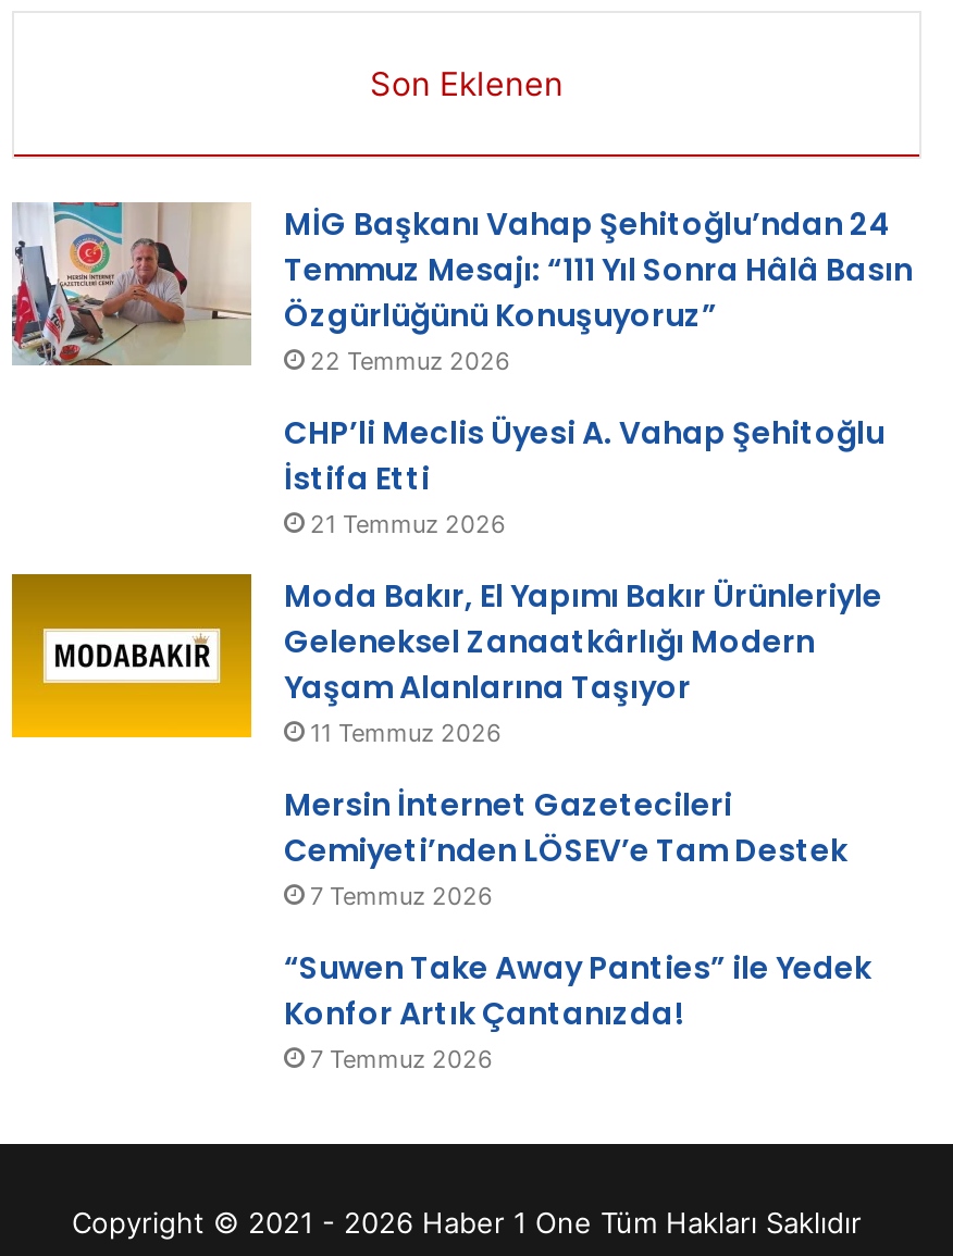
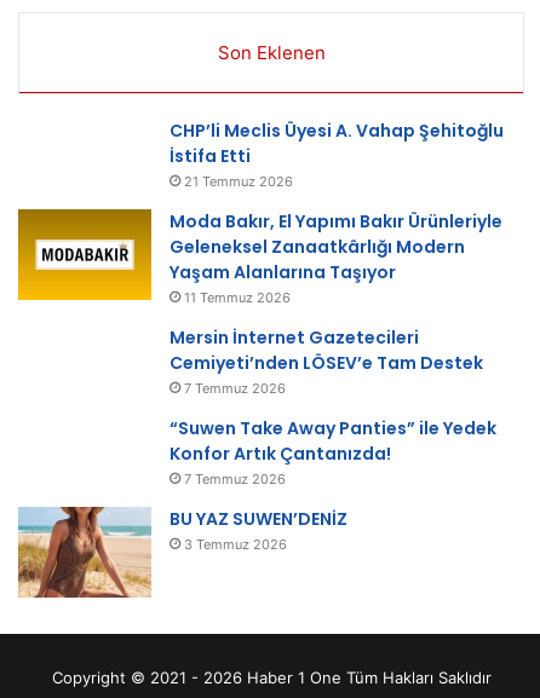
[10,200,913,376] [image] | MİG Başkanı Vahap Şehitoğlu’ndan 24 | Temmuz Mesajı: “111 Yıl Sonra Hâlâ Basın | Özgürlüğünü Konuşuyoruz” | 22 Temmuz 2026 -> none
moved [284,411,884,1074] -> [170,119,504,488]: CHP’li Meclis Üyesi A. Vahap Şehitoğlu | İstifa Etti | 21 Temmuz 2026 | ... | Konfor Artık Çantanızda! | 7 Temmuz 2026
none -> [17,506,347,599] [image] | BU YAZ SUWEN’DENİZ | 3 Temmuz 2026

